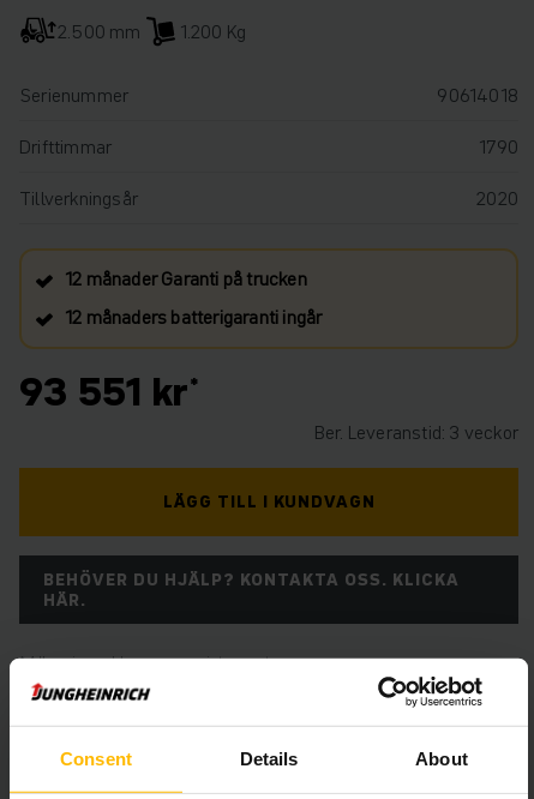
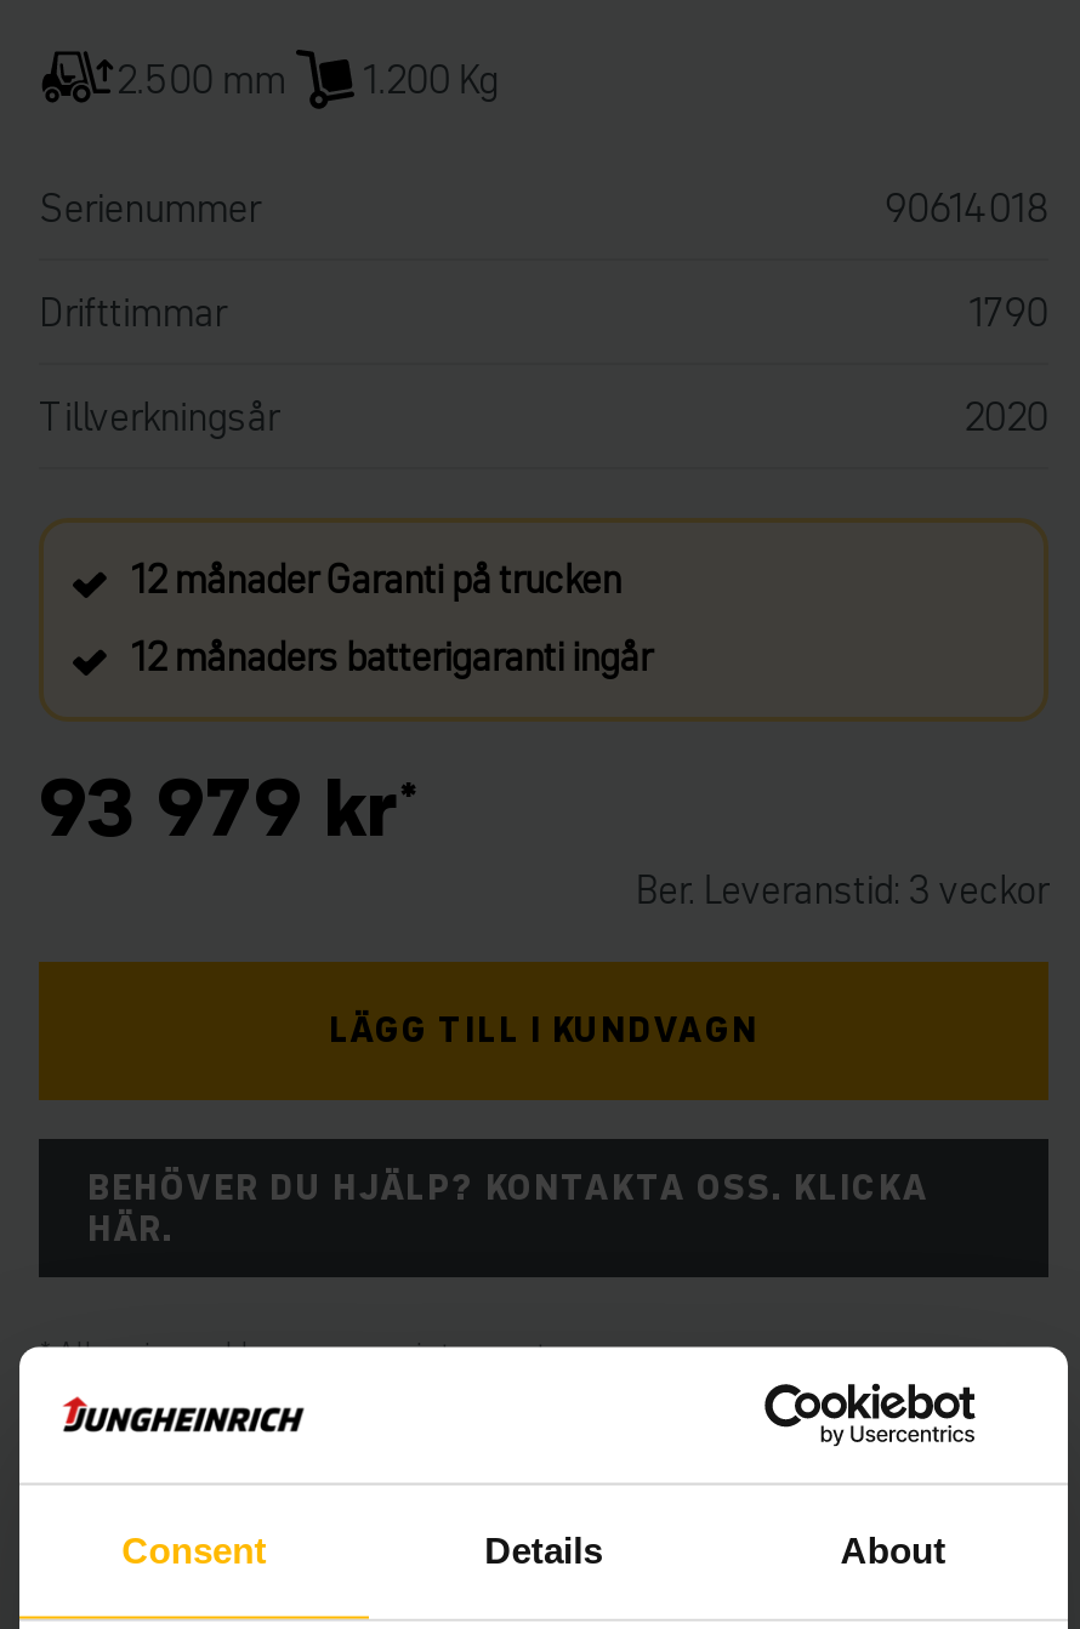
[19,365,189,419] 93 551 kr -> [39,753,399,862] 93 979 kr

